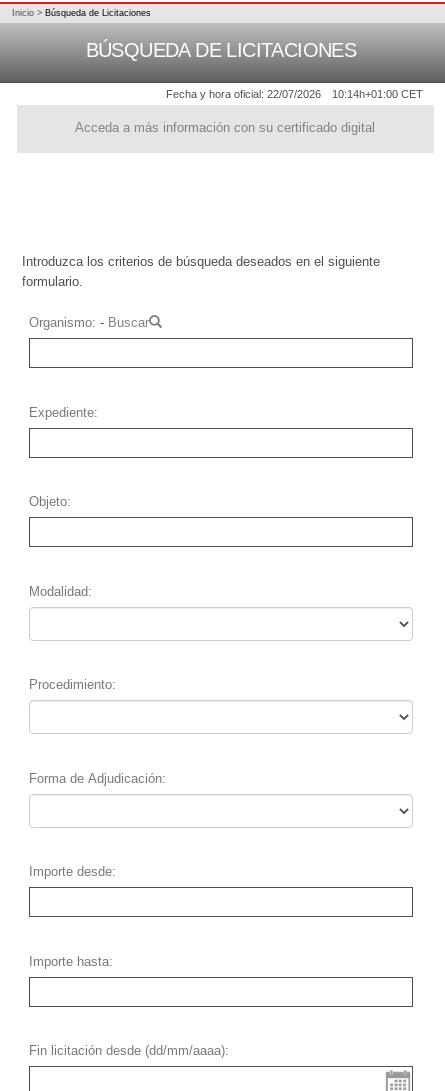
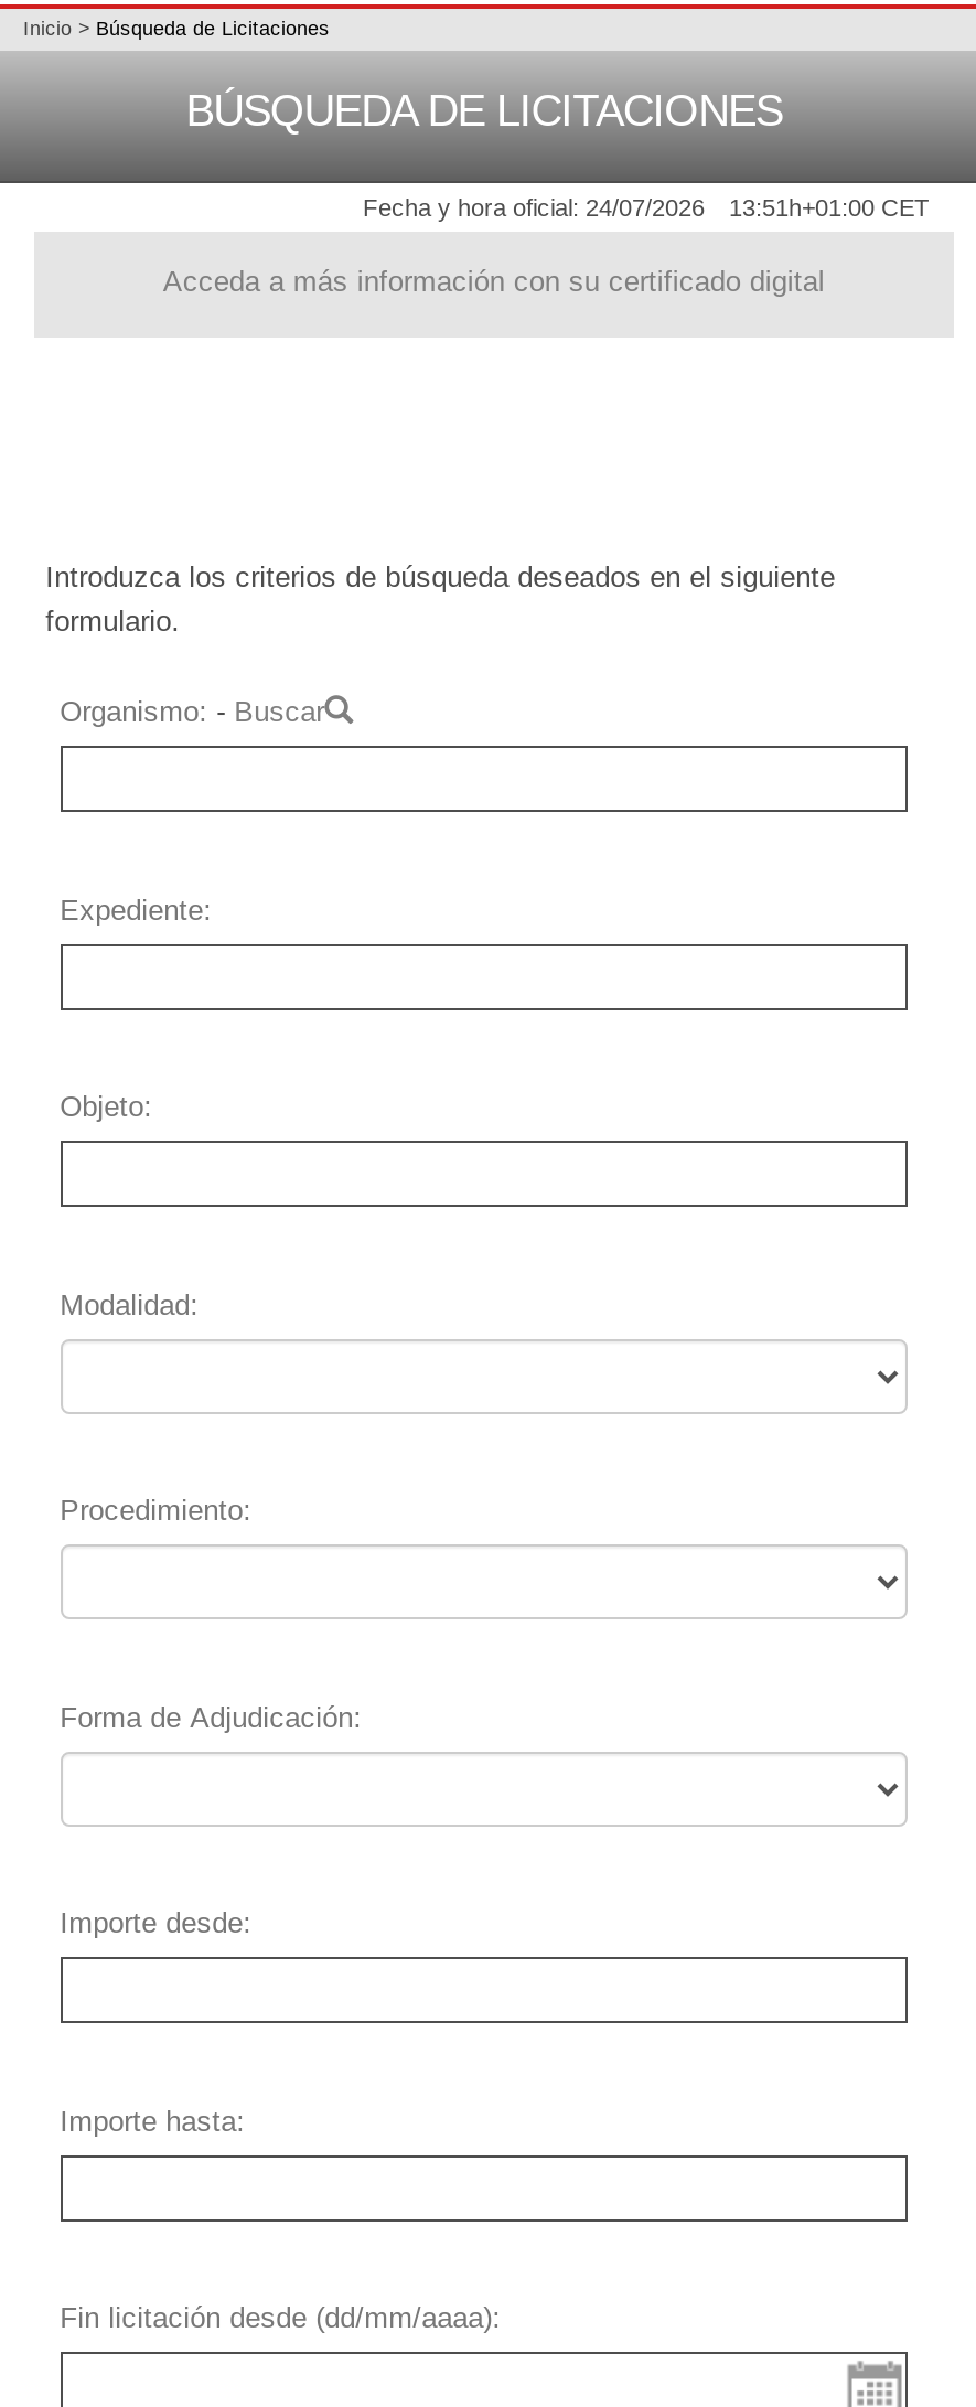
[166,88,321,100] Fecha y hora oficial: 22/07/2026 -> [363,195,705,221] Fecha y hora oficial: 24/07/2026
[332,88,423,100] 10:14h+01:00 CET -> [729,195,930,221] 13:51h+01:00 CET

